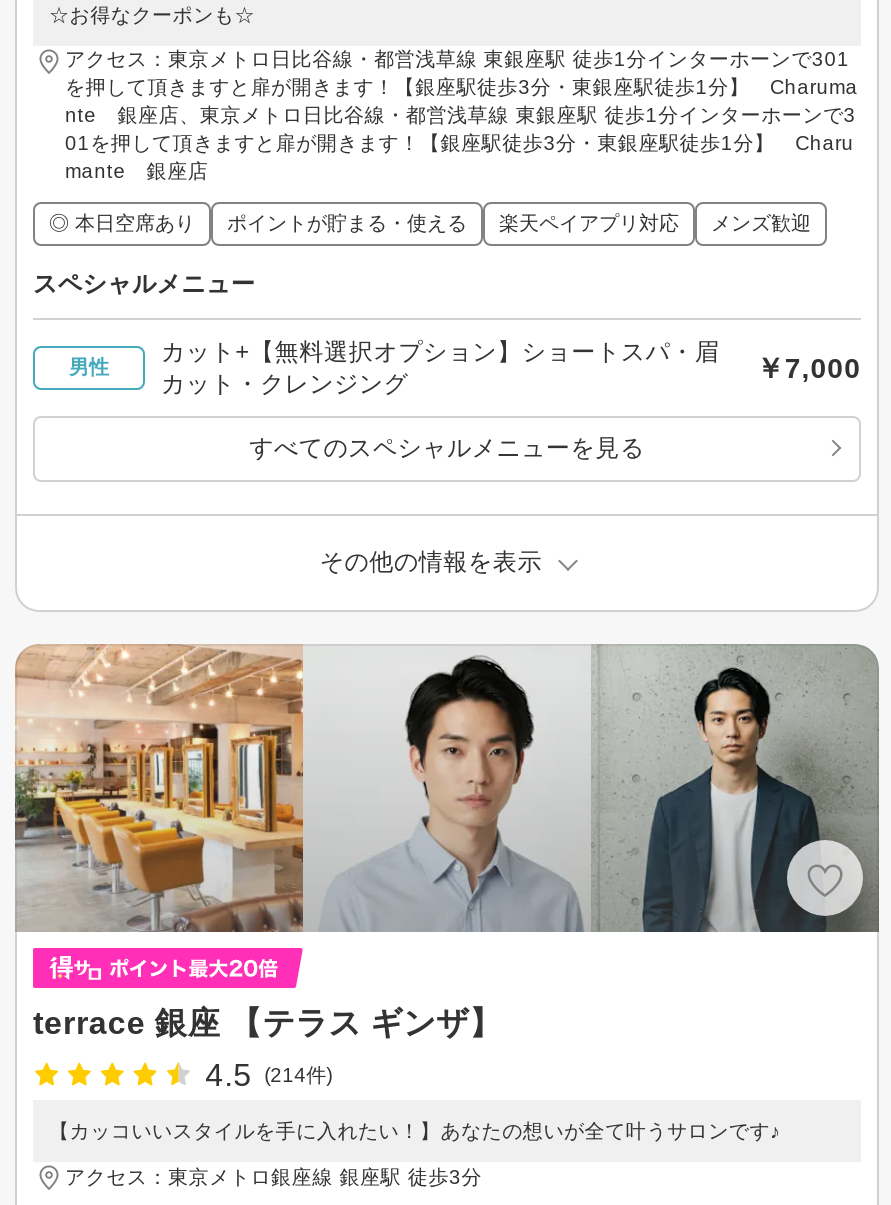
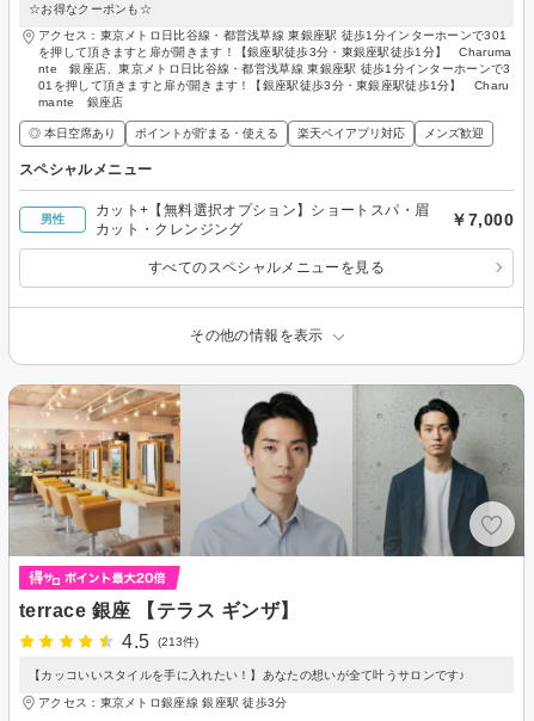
[205,1057,332,1091] 4.5 (214件) -> [122,631,198,651] 4.5 (213件)

